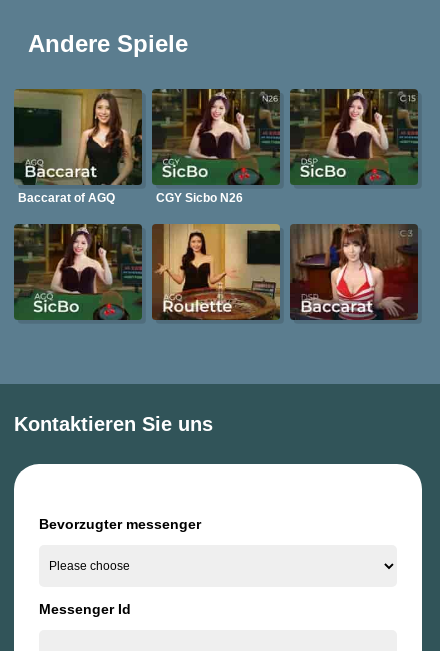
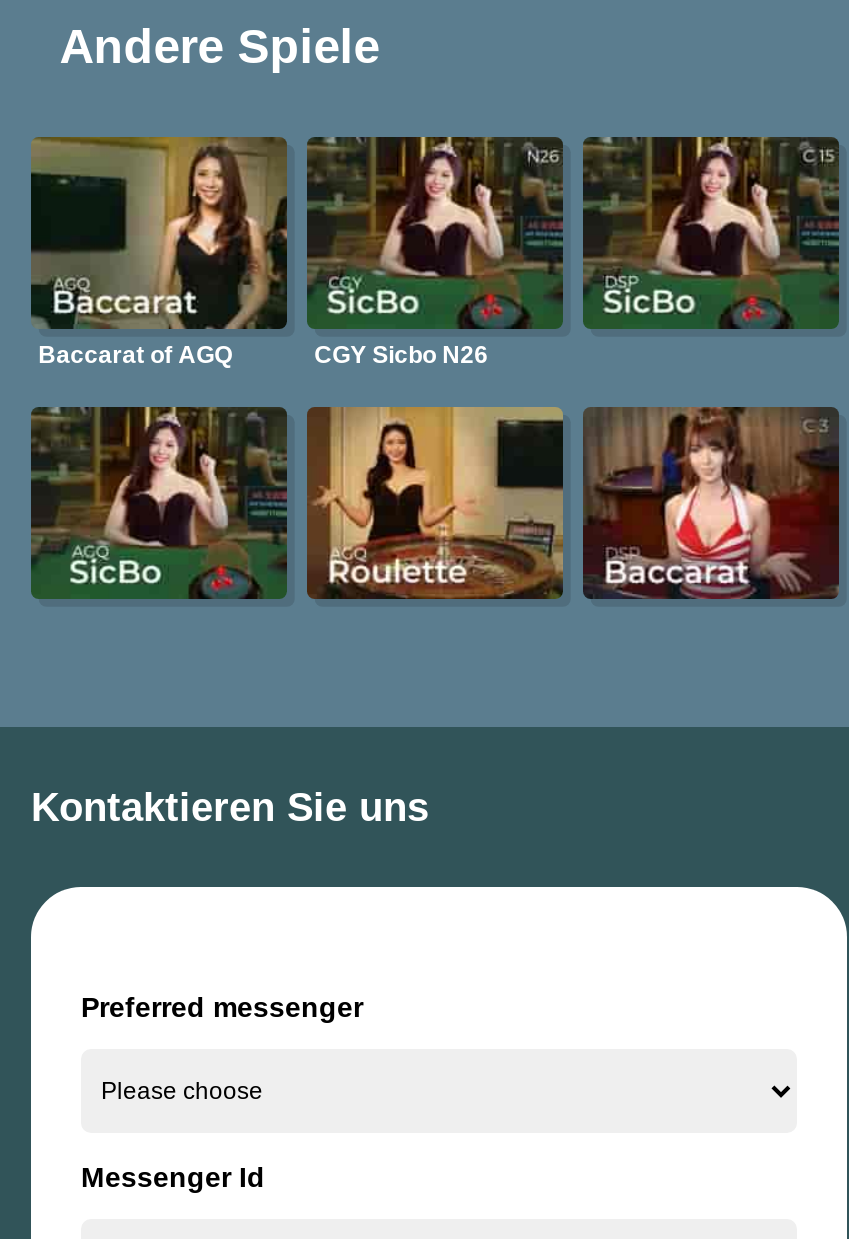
[39,516,201,532] Bevorzugter messenger -> [81,992,363,1024] Preferred messenger

